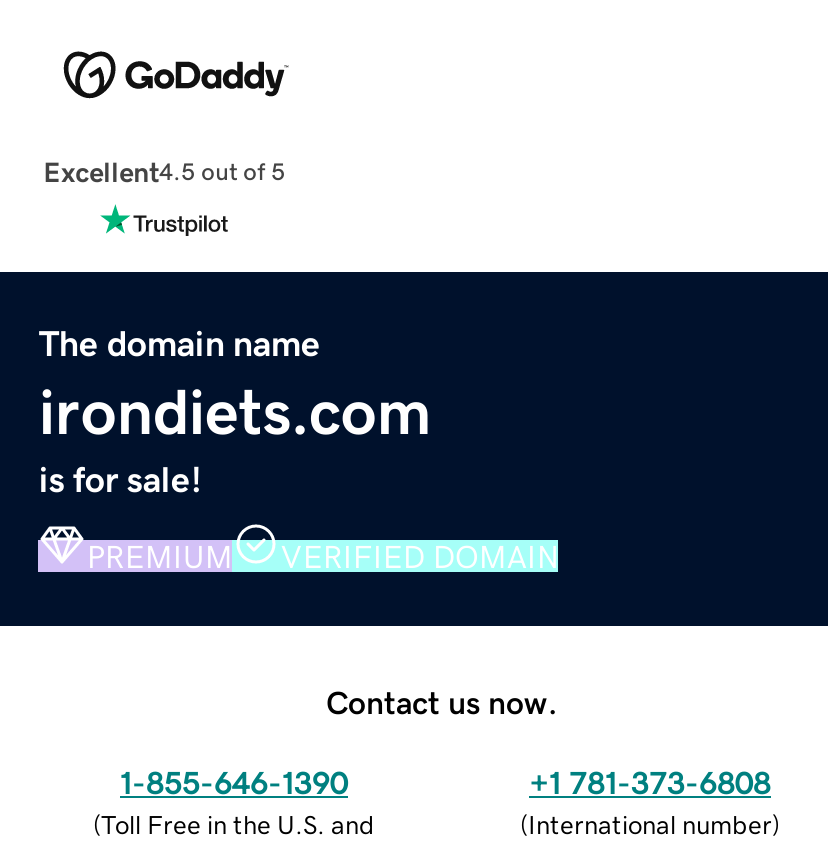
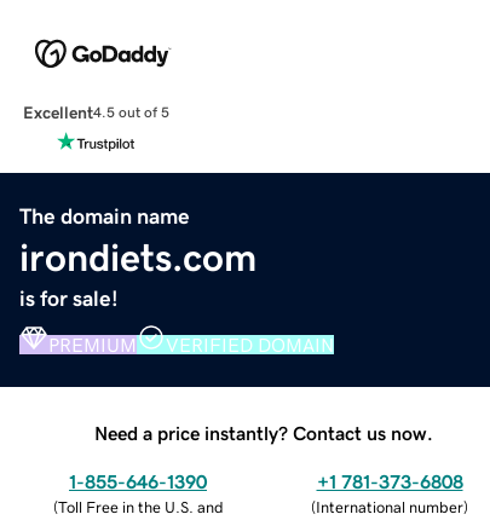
[326,685,558,717] Contact us now. -> [94,423,433,442] Need a price instantly? Contact us now.

